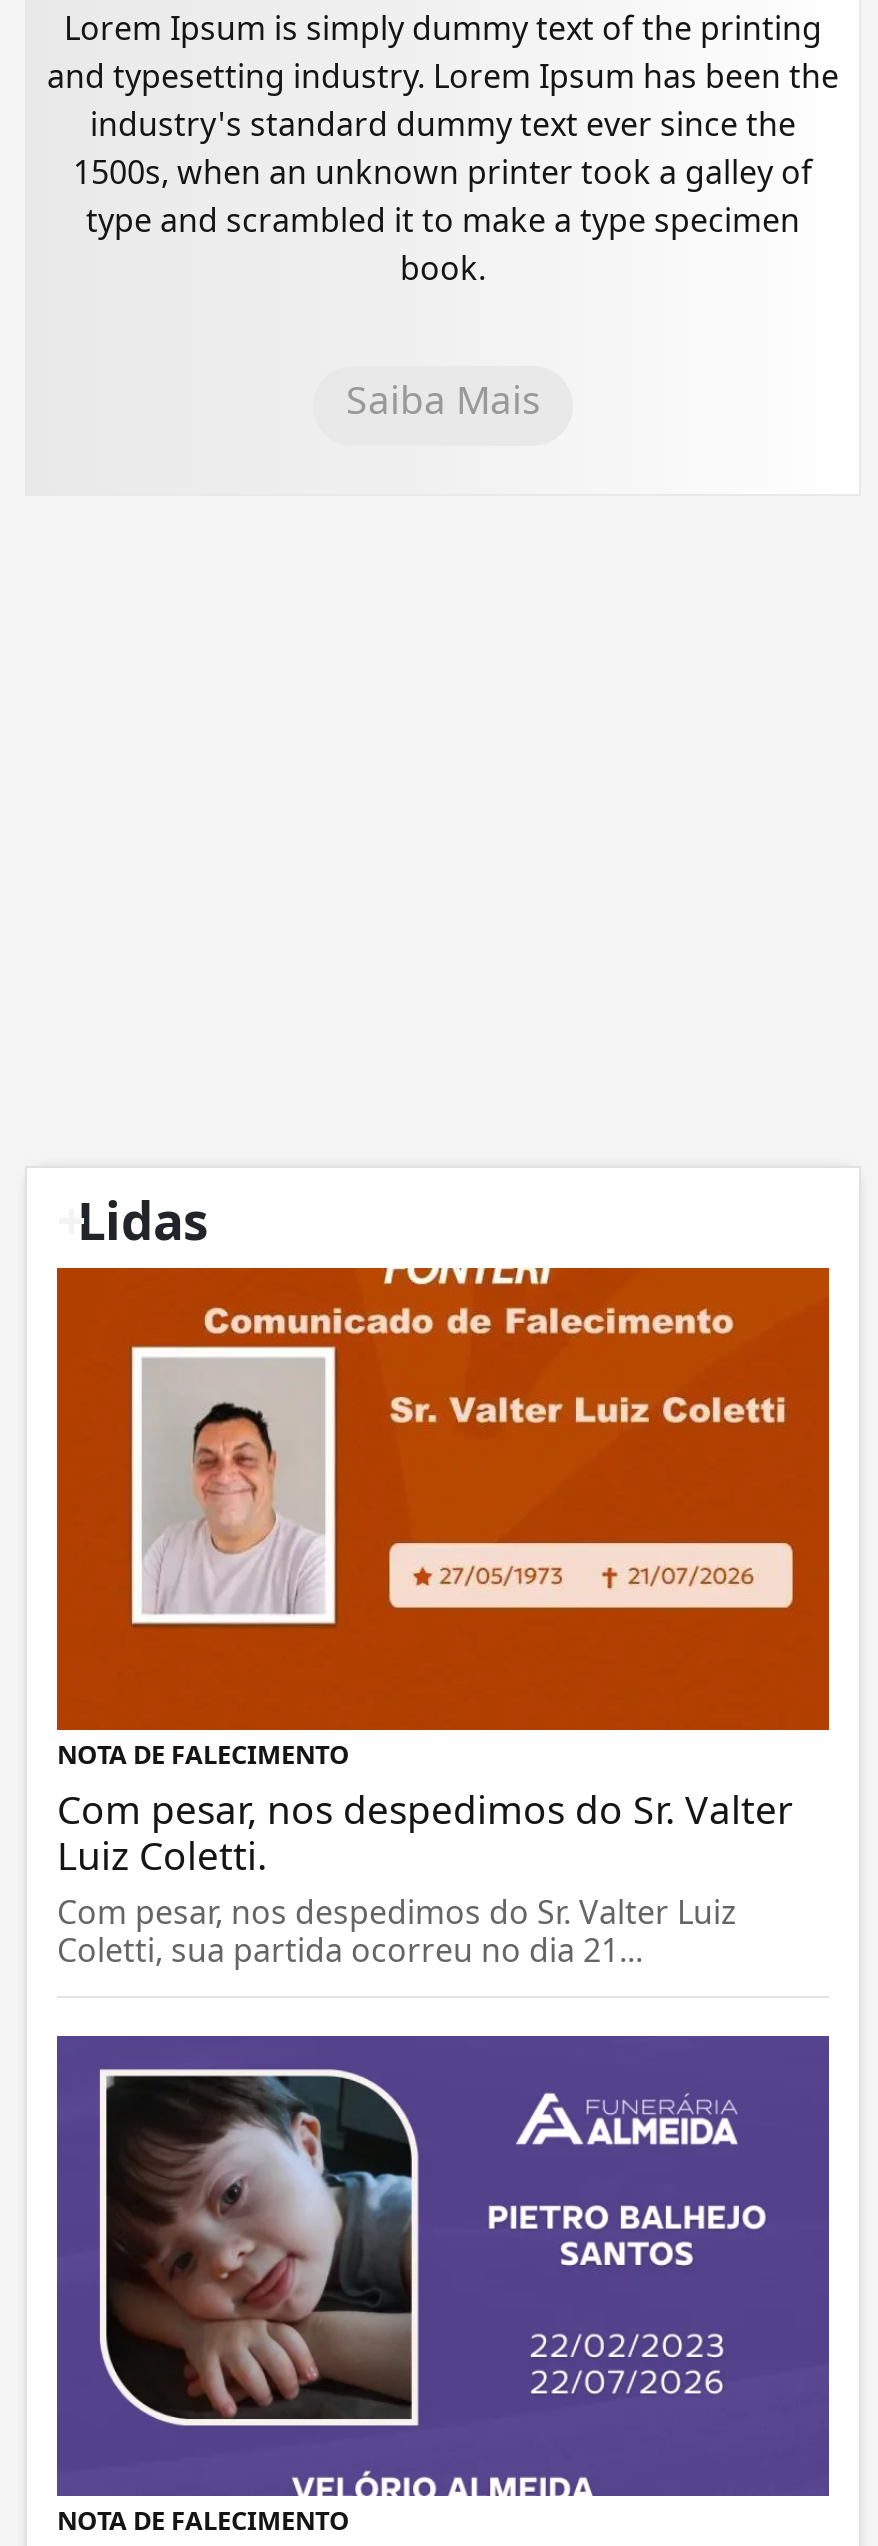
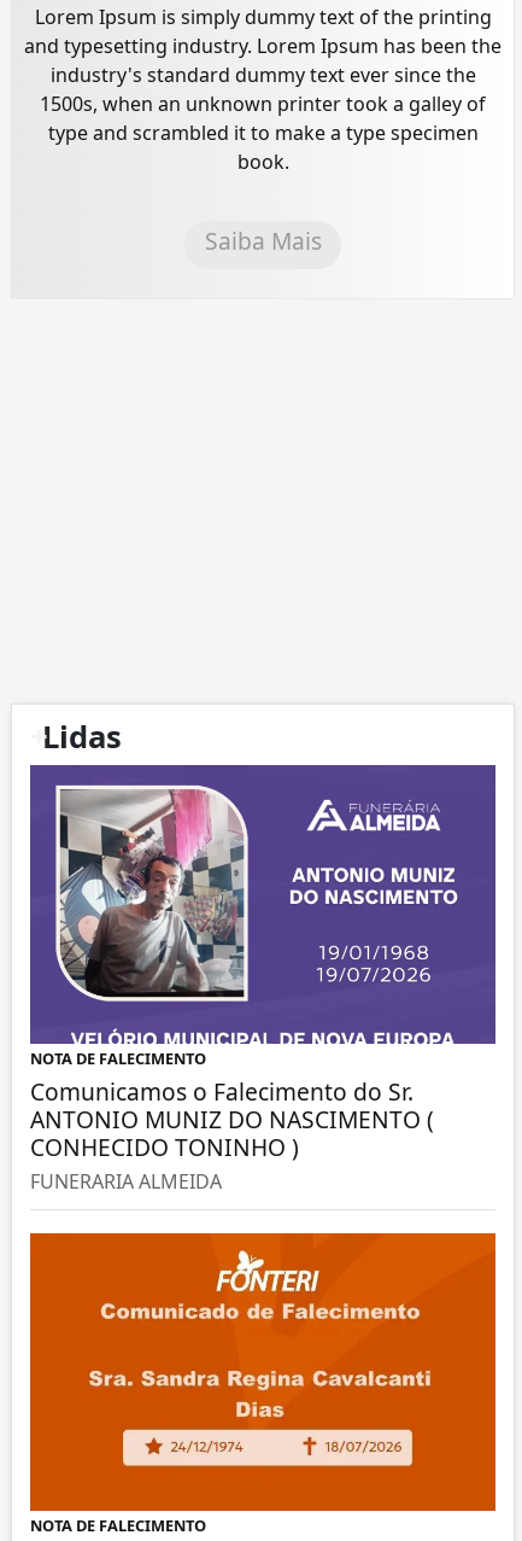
[55,1266,831,1971] [image] | Com pesar, nos despedimos do Sr. Valter | Luiz Coletti. | Com pesar, nos despedimos do Sr. Valter Luiz | Coletti, sua partida ocorreu no dia 21... -> [29,764,497,1194] [image] | Comunicamos o Falecimento do Sr. | ANTONIO MUNIZ DO NASCIMENTO ( | CONHECIDO TONINHO ) | FUNERARIA ALMEIDA
[55,2034,831,2498] [image] -> [29,1232,497,1512] [image]

